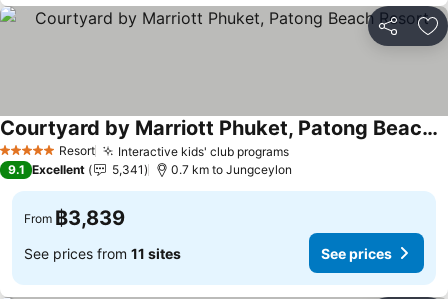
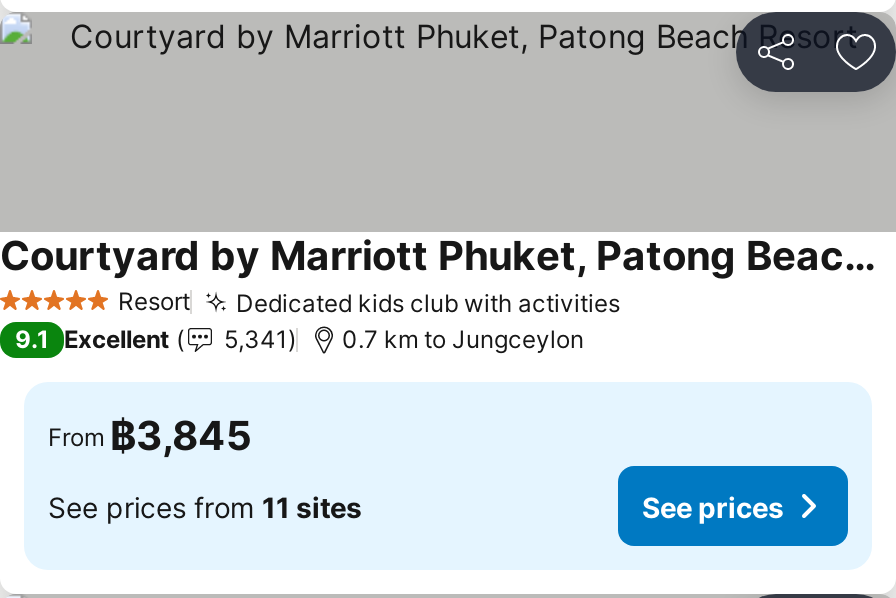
[118,143,289,158] Interactive kids' club programs -> [236,287,620,317] Dedicated kids club with activities
[24,206,125,230] From ฿3,839 -> [48,412,252,460] From ฿3,845

